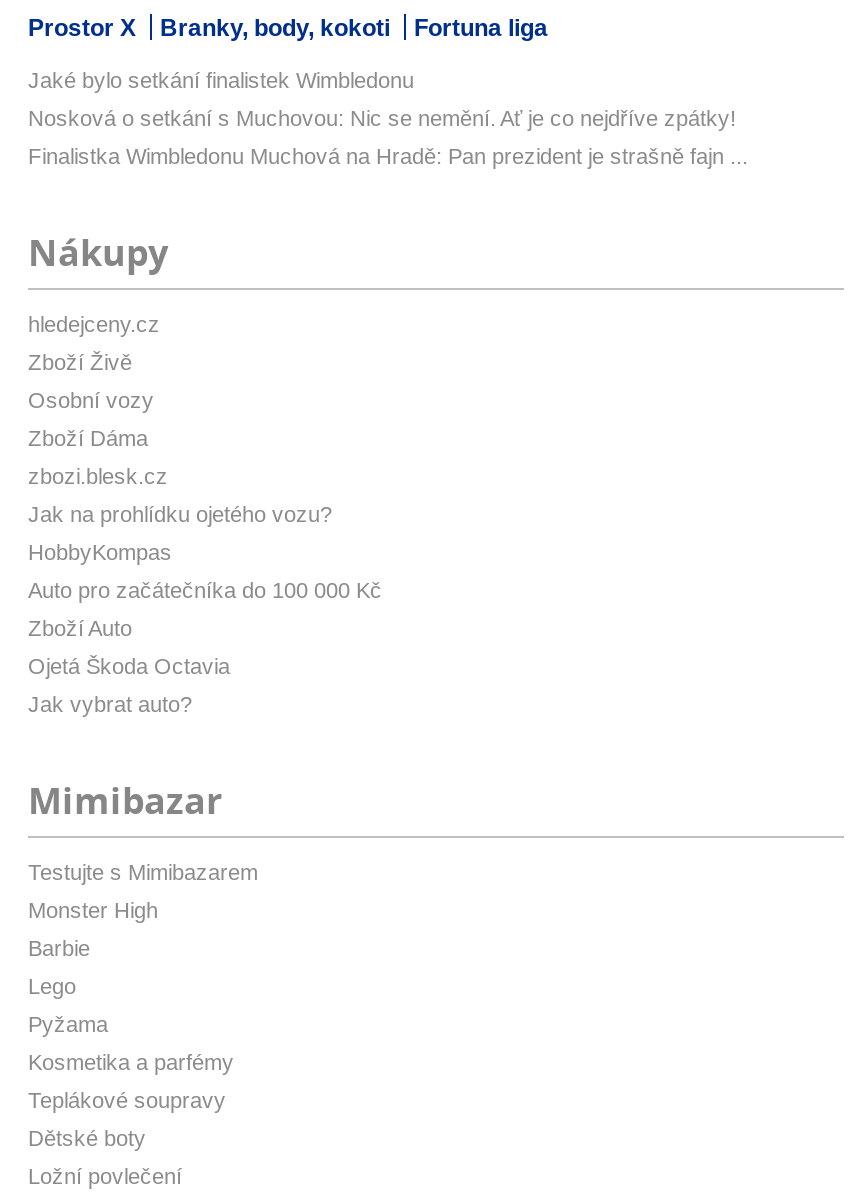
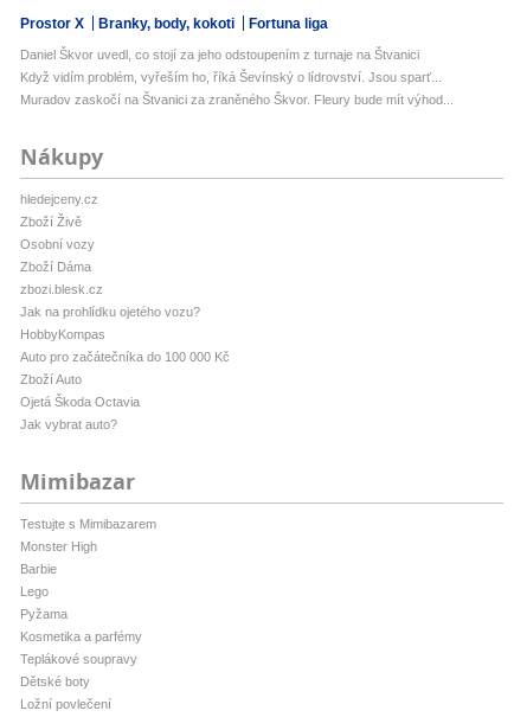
[28,69,414,93] Jaké bylo setkání finalistek Wimbledonu -> [20,48,419,62] Daniel Škvor uvedl, co stojí za jeho odstoupením z turnaje na Štvanici
[28,107,736,131] Nosková o setkání s Muchovou: Nic se nemění. Ať je co nejdříve zpátky! -> [20,70,442,85] Když vidím problém, vyřeším ho, říká Ševínský o lídrovství. Jsou sparť...
[28,145,748,169] Finalistka Wimbledonu Muchová na Hradě: Pan prezident je strašně fajn ... -> [20,93,454,107] Muradov zaskočí na Štvanici za zraněného Škvor. Fleury bude mít výhod...

